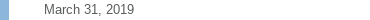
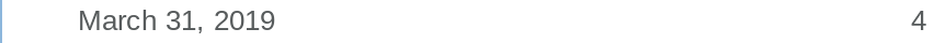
none -> [911,4,926,37] 4

